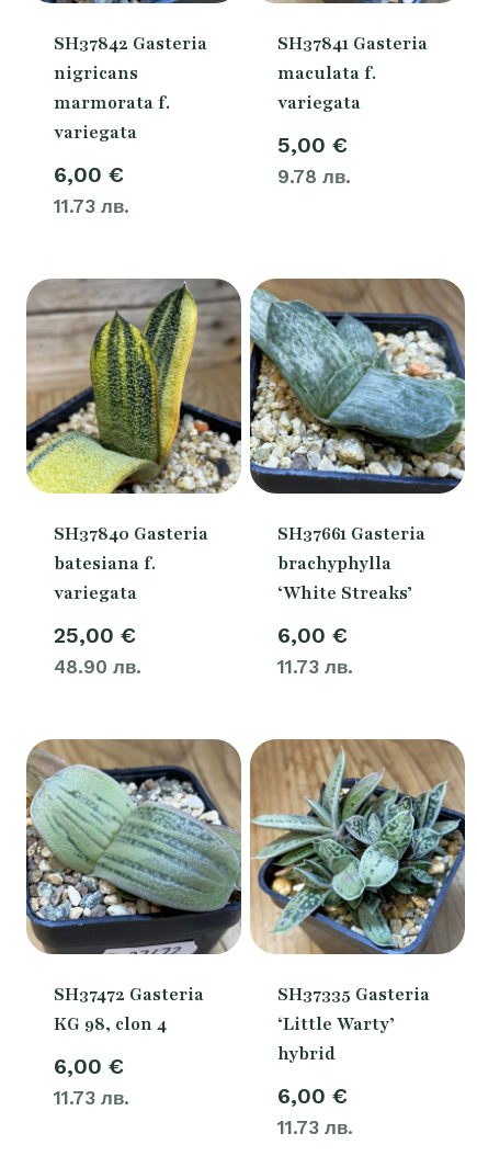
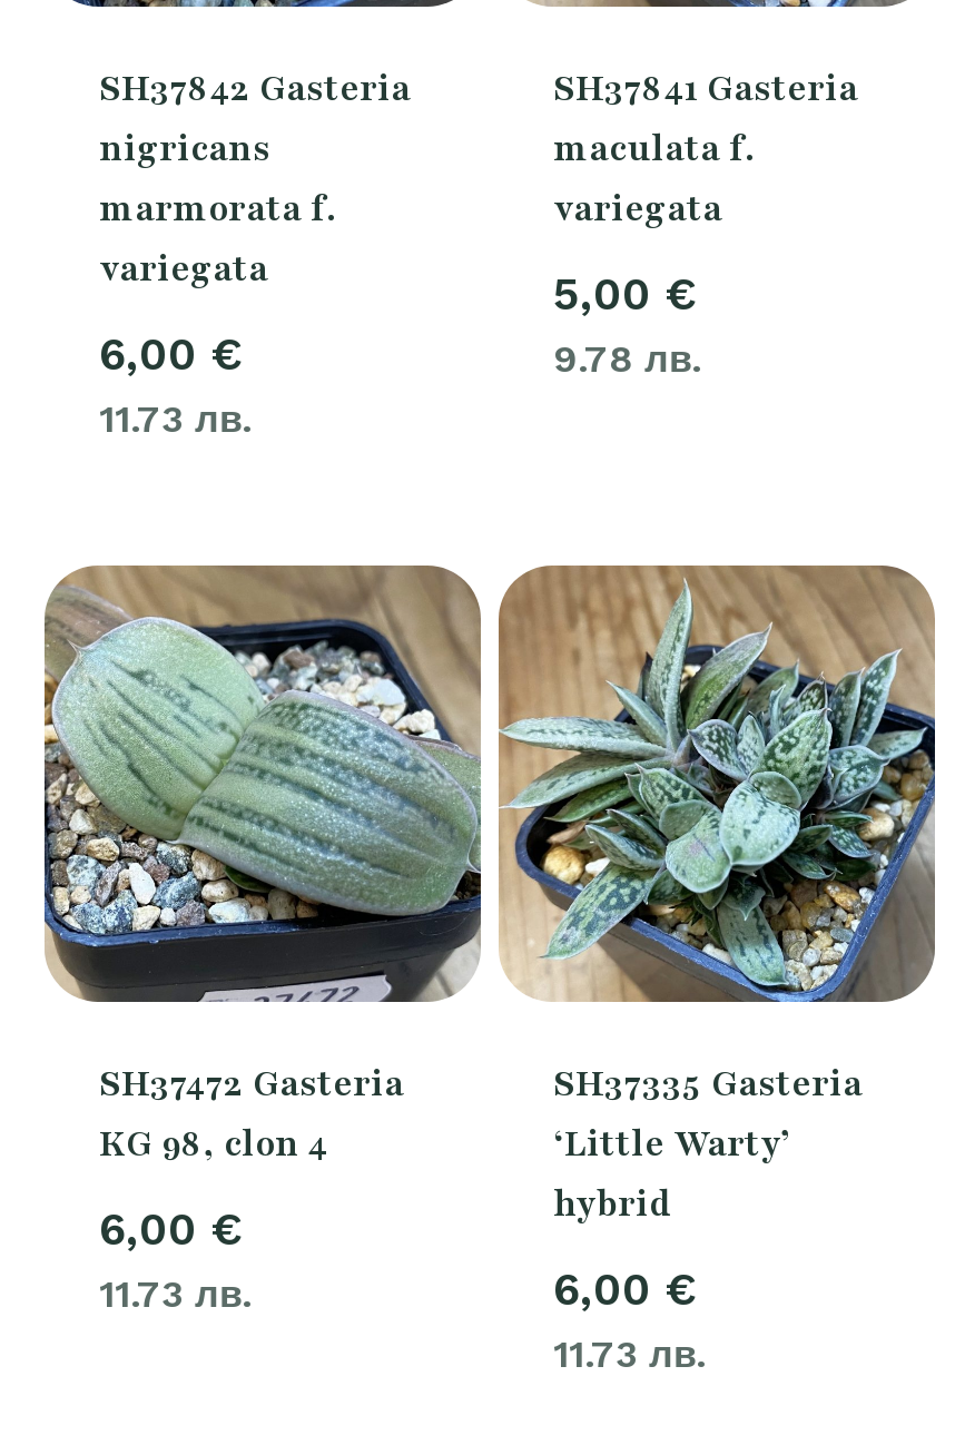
[25,279,241,677] [image] | SH37840 Gasteria | batesiana f. | variegata | 25,00 € | 48.90 лв. -> none
[249,280,466,677] [image] | SH37661 Gasteria | brachyphylla | ‘White Streaks’ | 6,00 € | 11.73 лв. -> none

